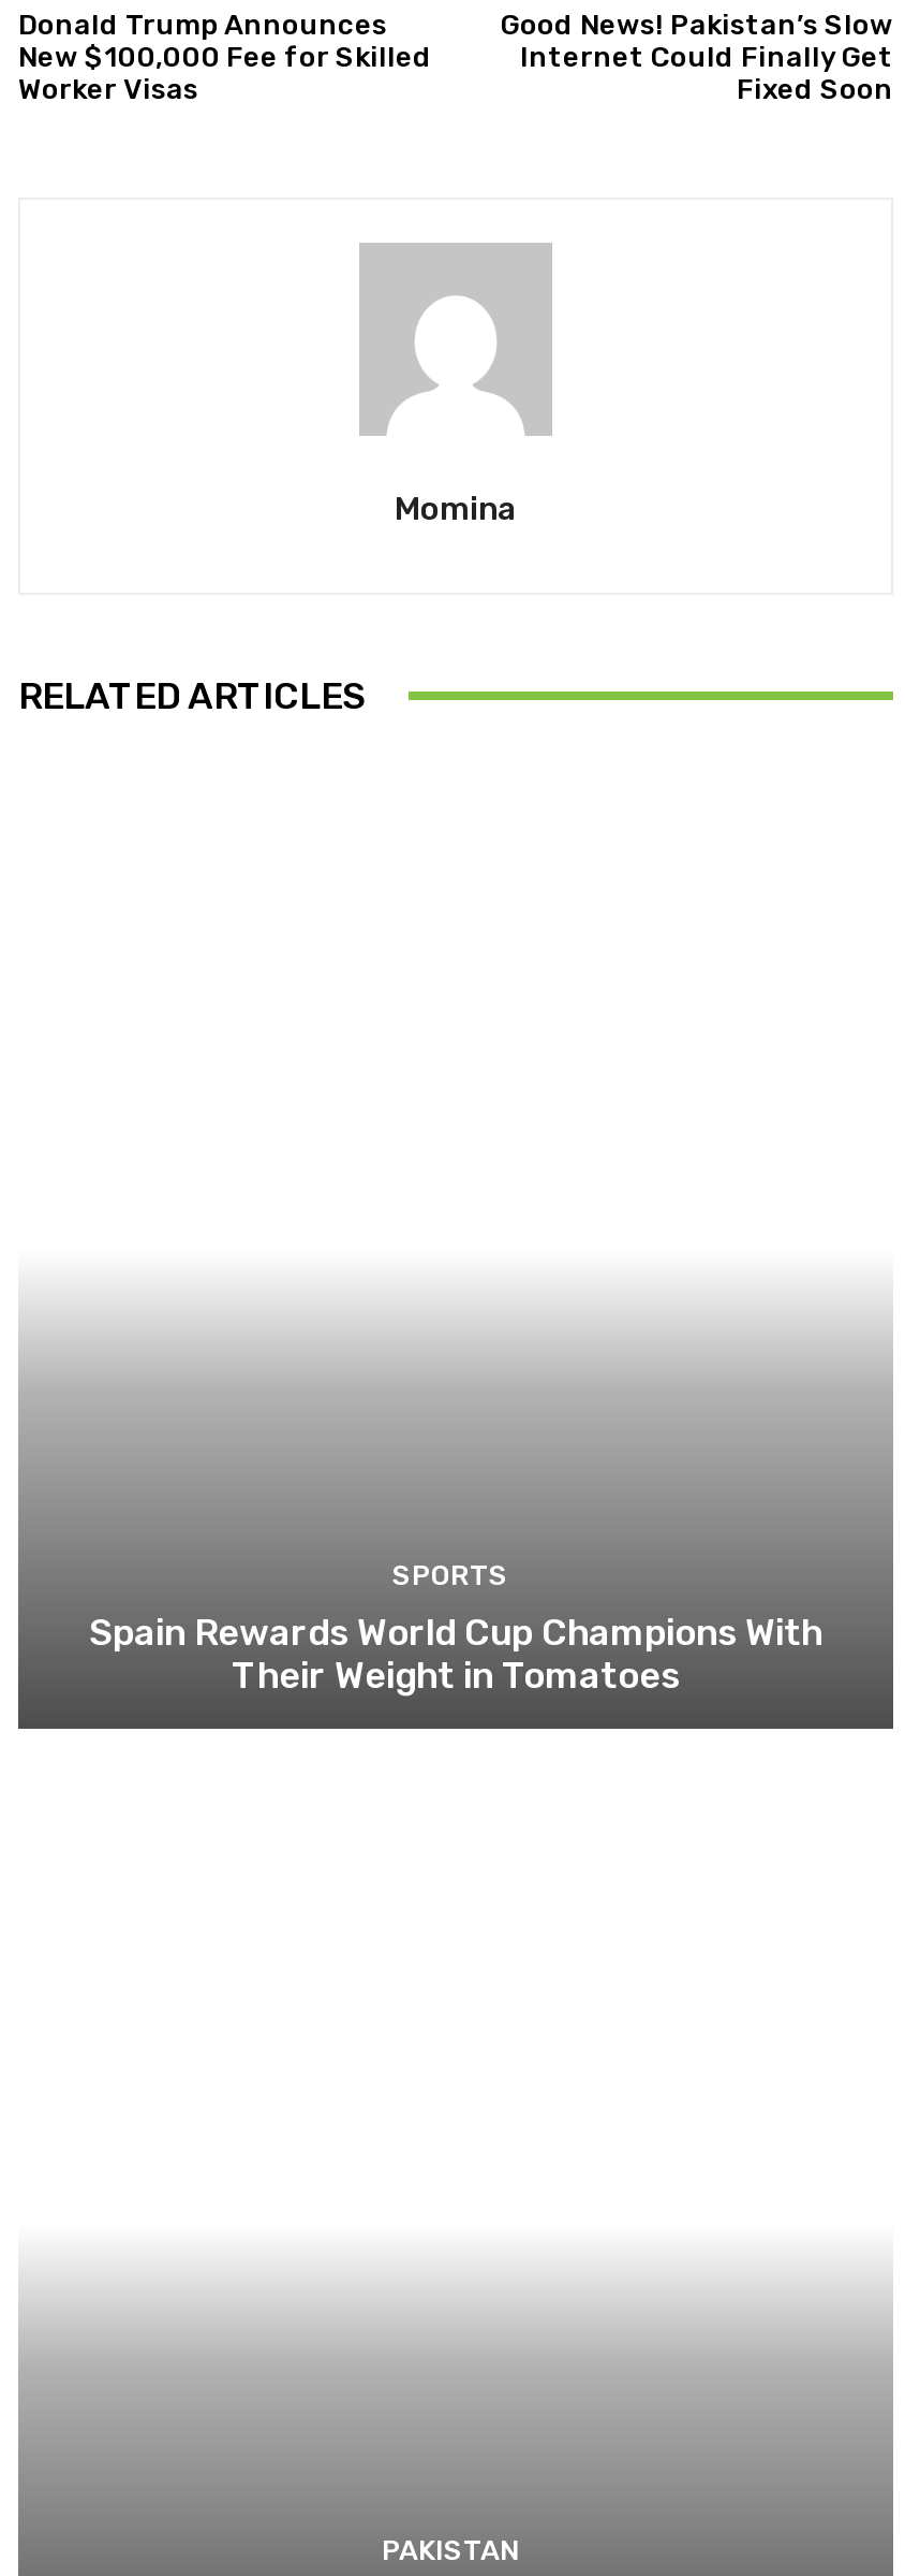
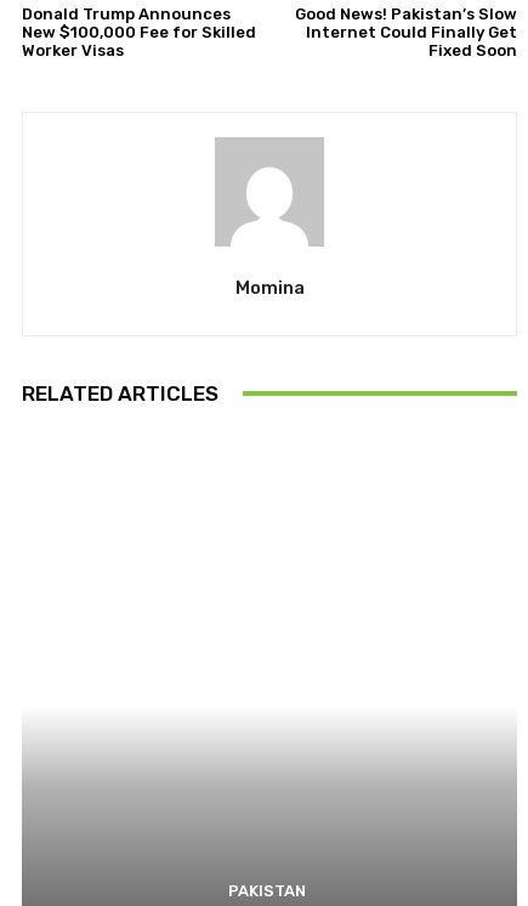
[89,1560,822,1698] SPORTS | Spain Rewards World Cup Champions With | Their Weight in Tomatoes -> none

